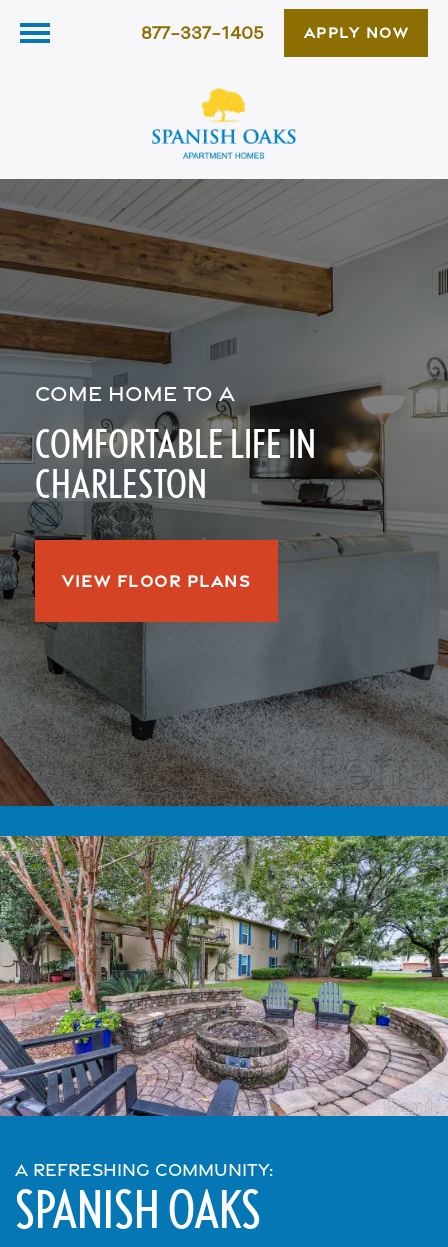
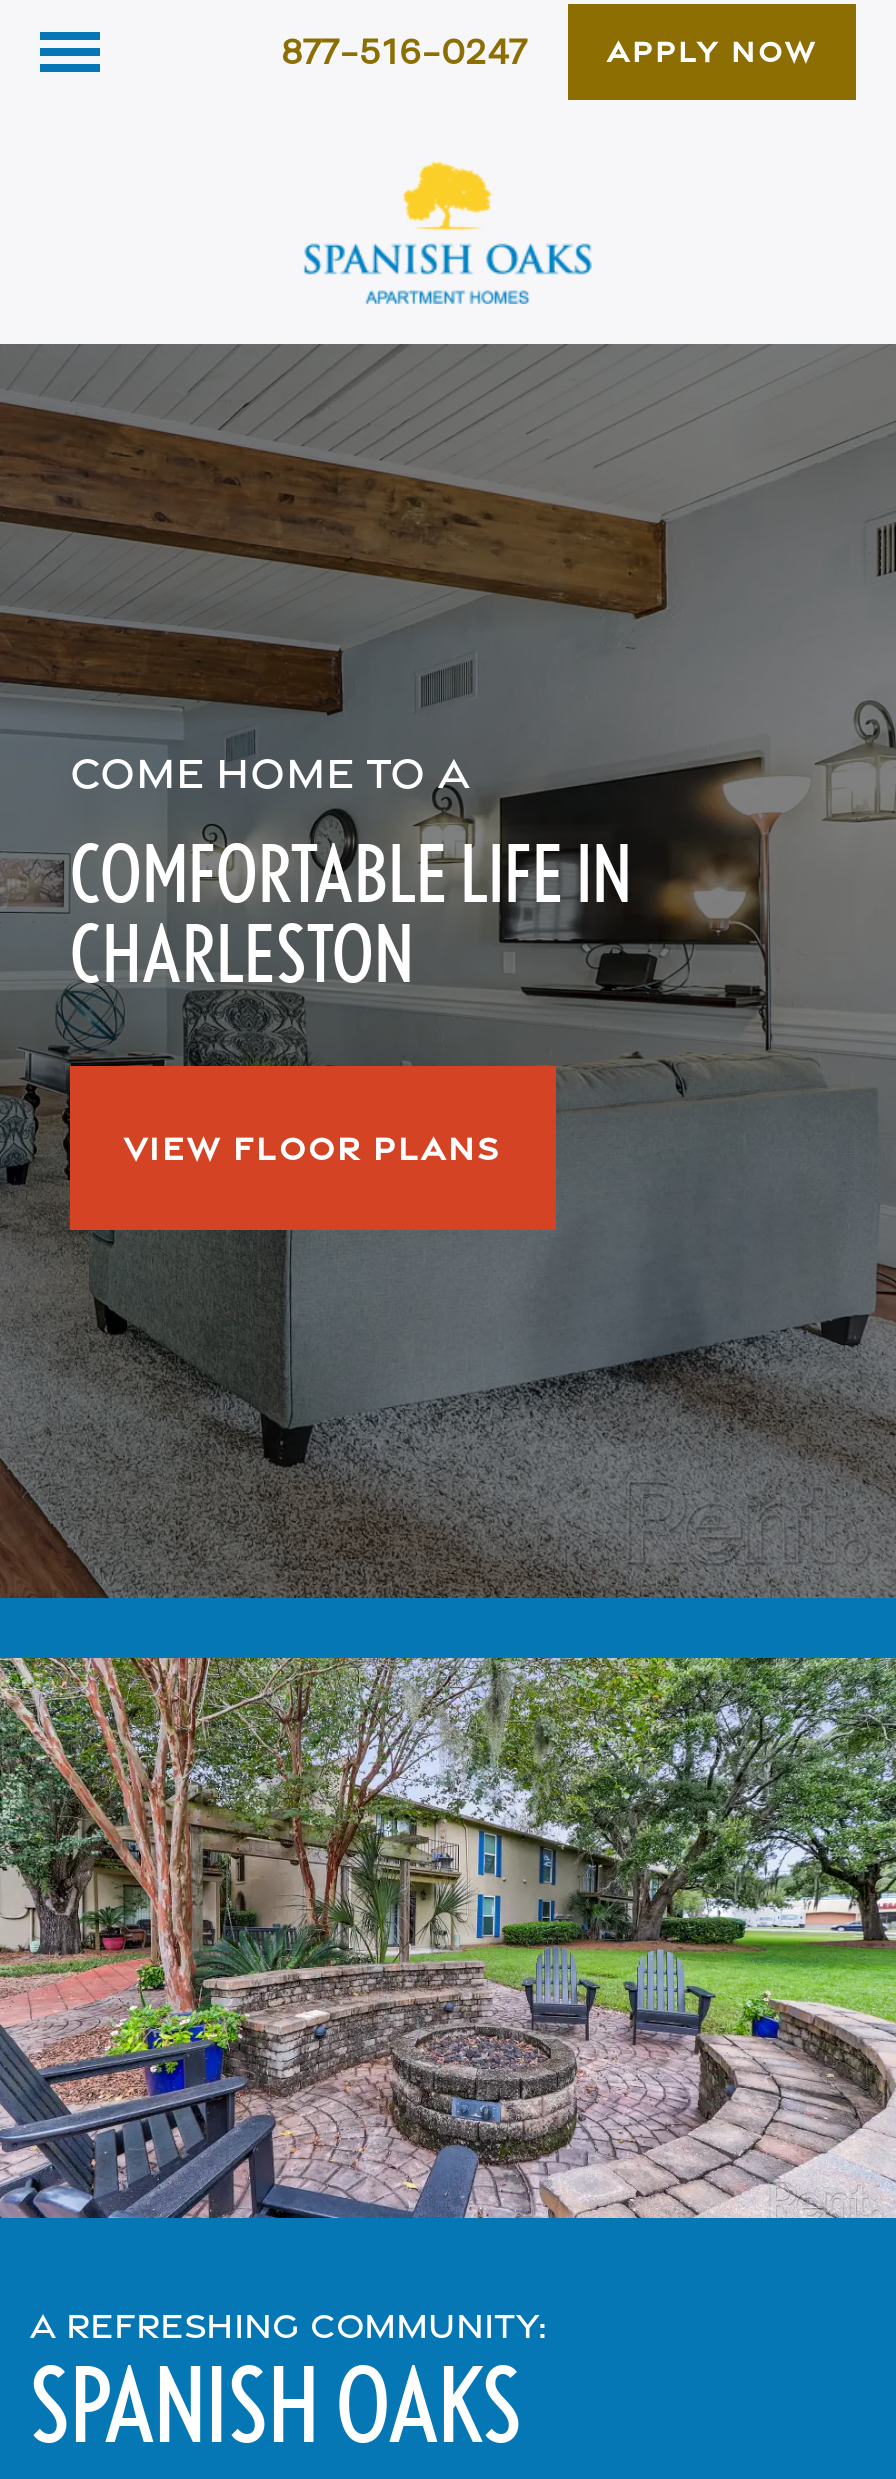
[140,23,263,44] 877-337-1405 -> [281,32,527,74] 877-516-0247

